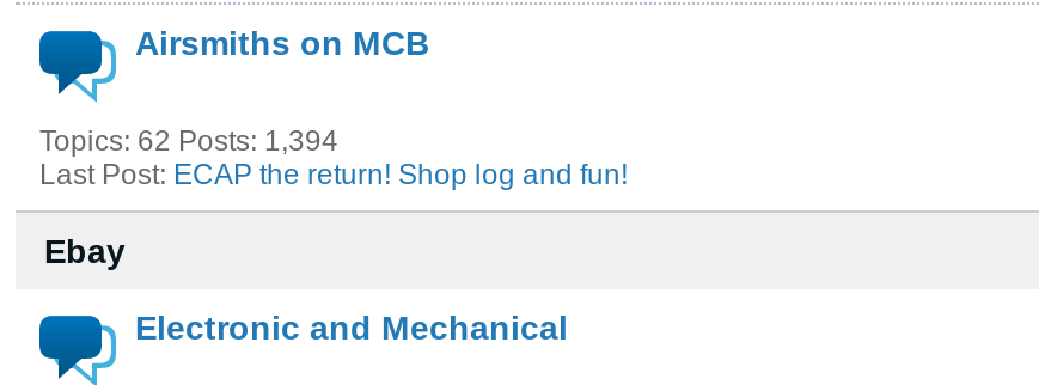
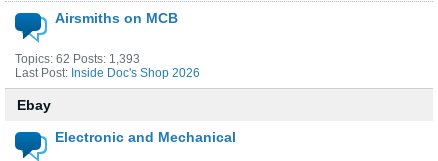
[39,124,628,191] Topics: 62 Posts: 1,394 | Last Post: ECAP the return! Shop log and fun! -> [15,52,200,80] Topics: 62 Posts: 1,393 | Last Post: Inside Doc's Shop 2026

